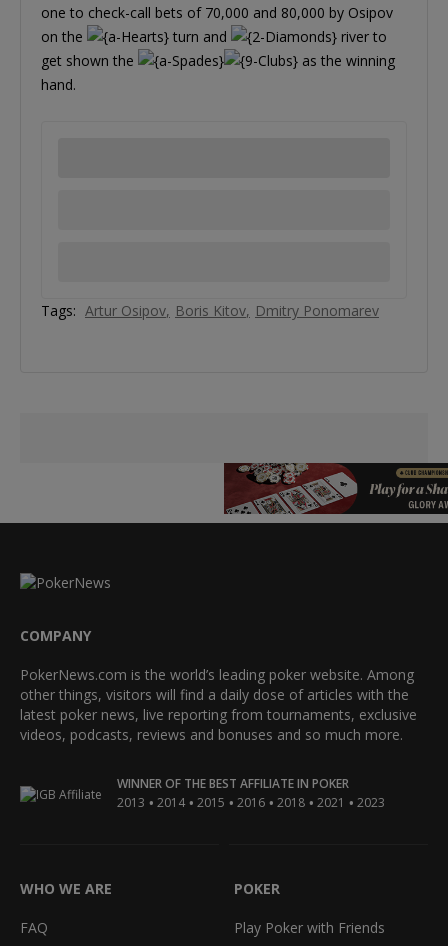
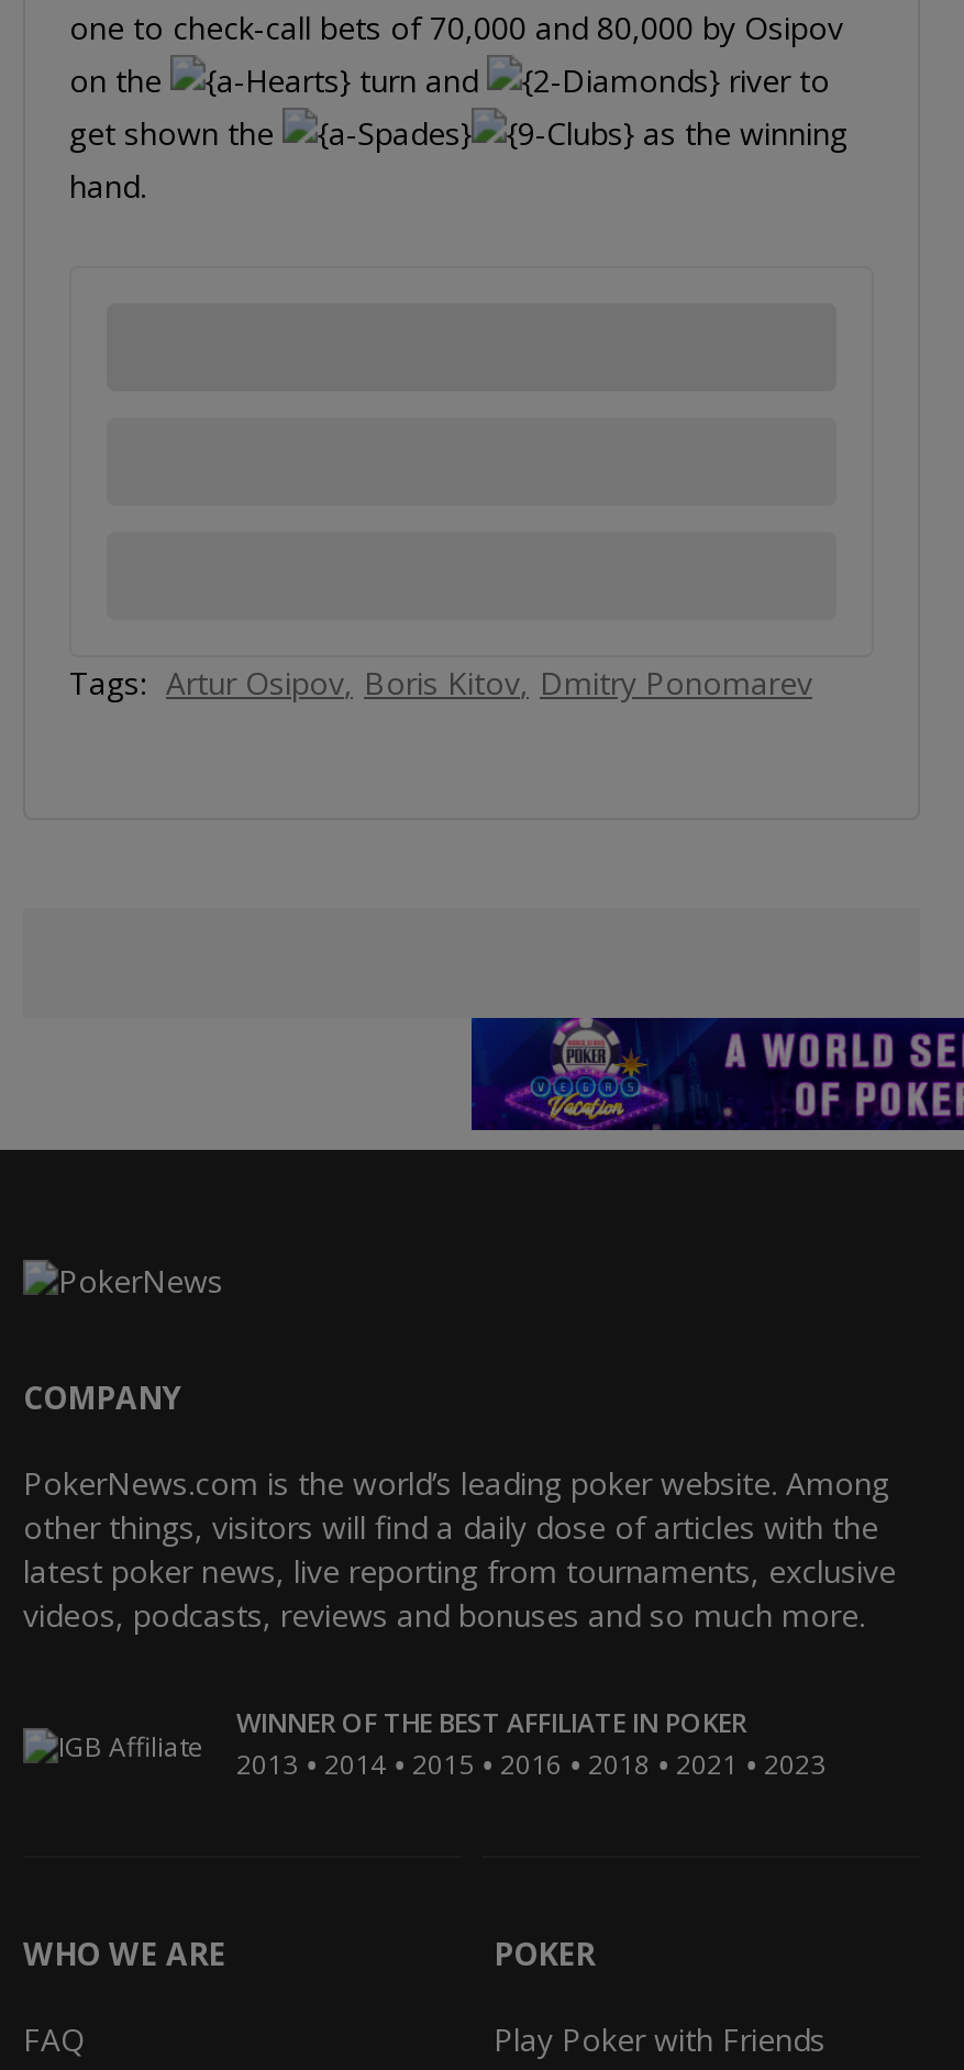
[223,462,445,515] [image] -> [469,1016,957,1132] [image]

